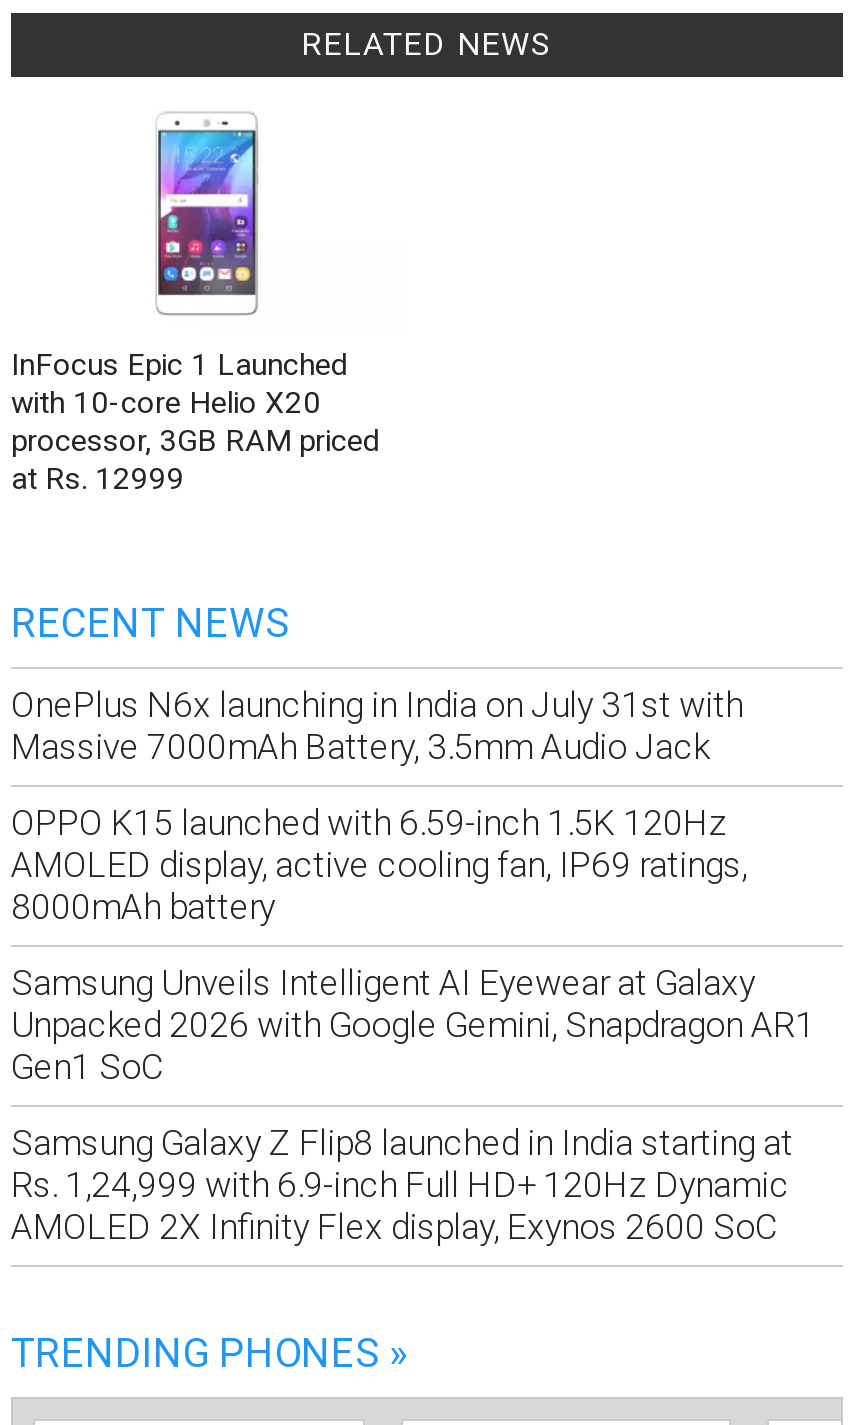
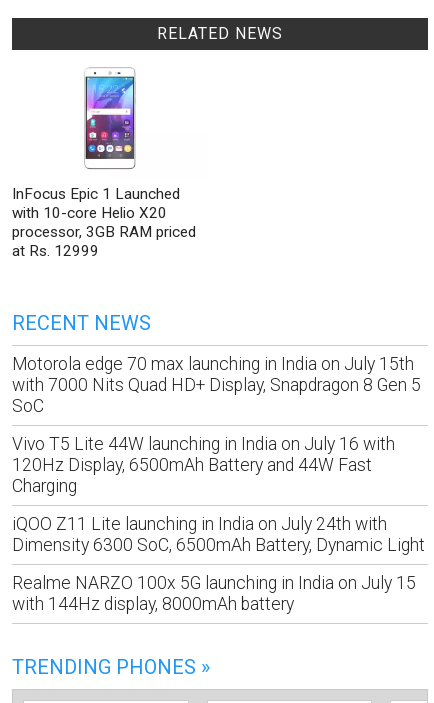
[11,685,743,767] OnePlus N6x launching in India on July 31st with | Massive 7000mAh Battery, 3.5mm Audio Jack -> [12,354,421,416] Motorola edge 70 max launching in India on July 15th | with 7000 Nits Quad HD+ Display, Snapdragon 8 Gen 5 | SoC
[11,803,747,927] OPPO K15 launched with 6.59-inch 1.5K 120Hz | AMOLED display, active cooling fan, IP69 ratings, | 8000mAh battery -> [12,434,395,496] Vivo T5 Lite 44W launching in India on July 16 with | 120Hz Display, 6500mAh Battery and 44W Fast | Charging
[11,963,815,1087] Samsung Unveils Intelligent AI Eyewear at Galaxy | Unpacked 2026 with Google Gemini, Snapdragon AR1 | Gen1 SoC -> [12,514,425,555] iQOO Z11 Lite launching in India on July 24th with | Dimensity 6300 SoC, 6500mAh Battery, Dynamic Light
[11,1123,793,1247] Samsung Galaxy Z Flip8 launched in India starting at | Rs. 1,24,999 with 6.9-inch Full HD+ 120Hz Dynamic | AMOLED 2X Infinity Flex display, Exynos 2600 SoC -> [12,573,416,614] Realme NARZO 100x 5G launching in India on July 15 | with 144Hz display, 8000mAh battery

